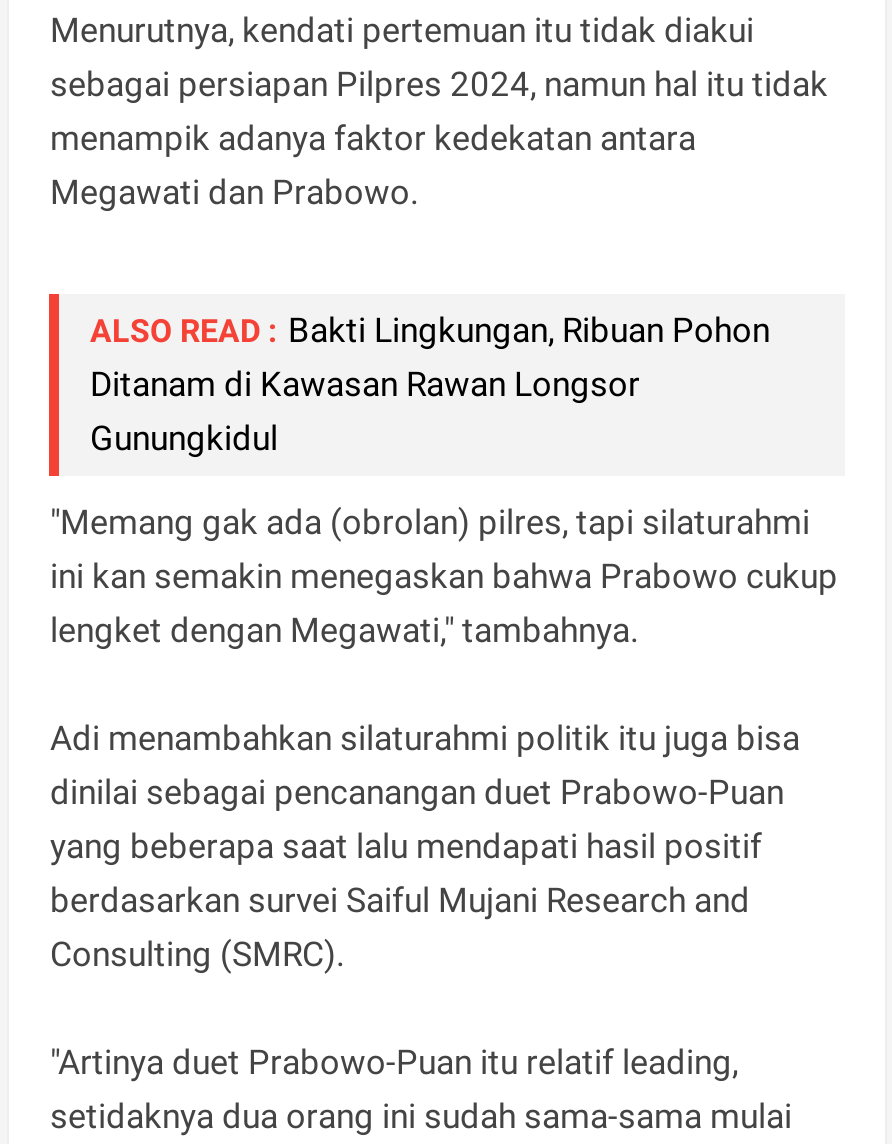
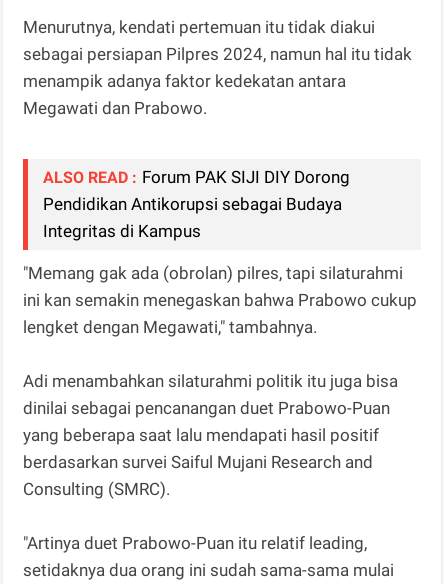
[90,311,770,459] ALSO READ : Bakti Lingkungan, Ribuan Pohon | Ditanam di Kawasan Rawan Longsor | Gunungkidul -> [43,167,350,241] ALSO READ : Forum PAK SIJI DIY Dorong | Pendidikan Antikorupsi sebagai Budaya | Integritas di Kampus

